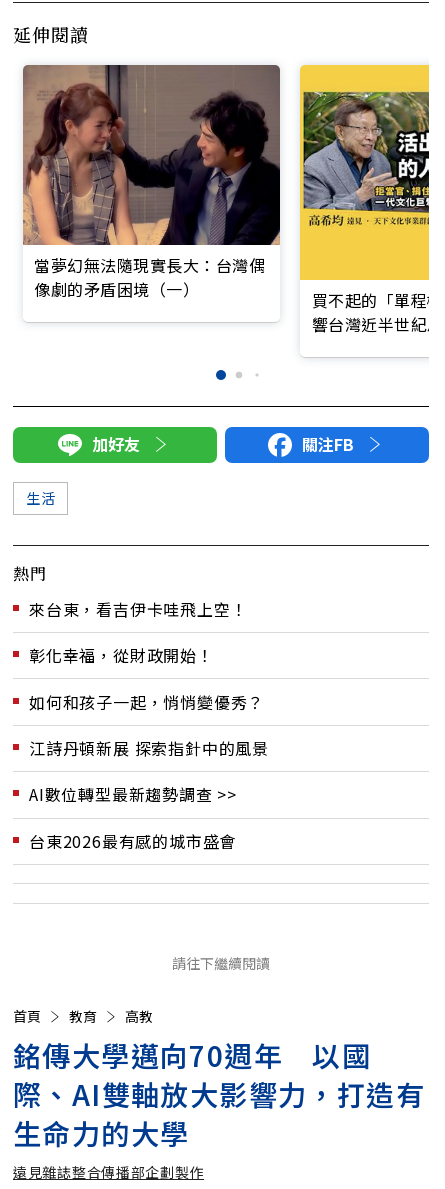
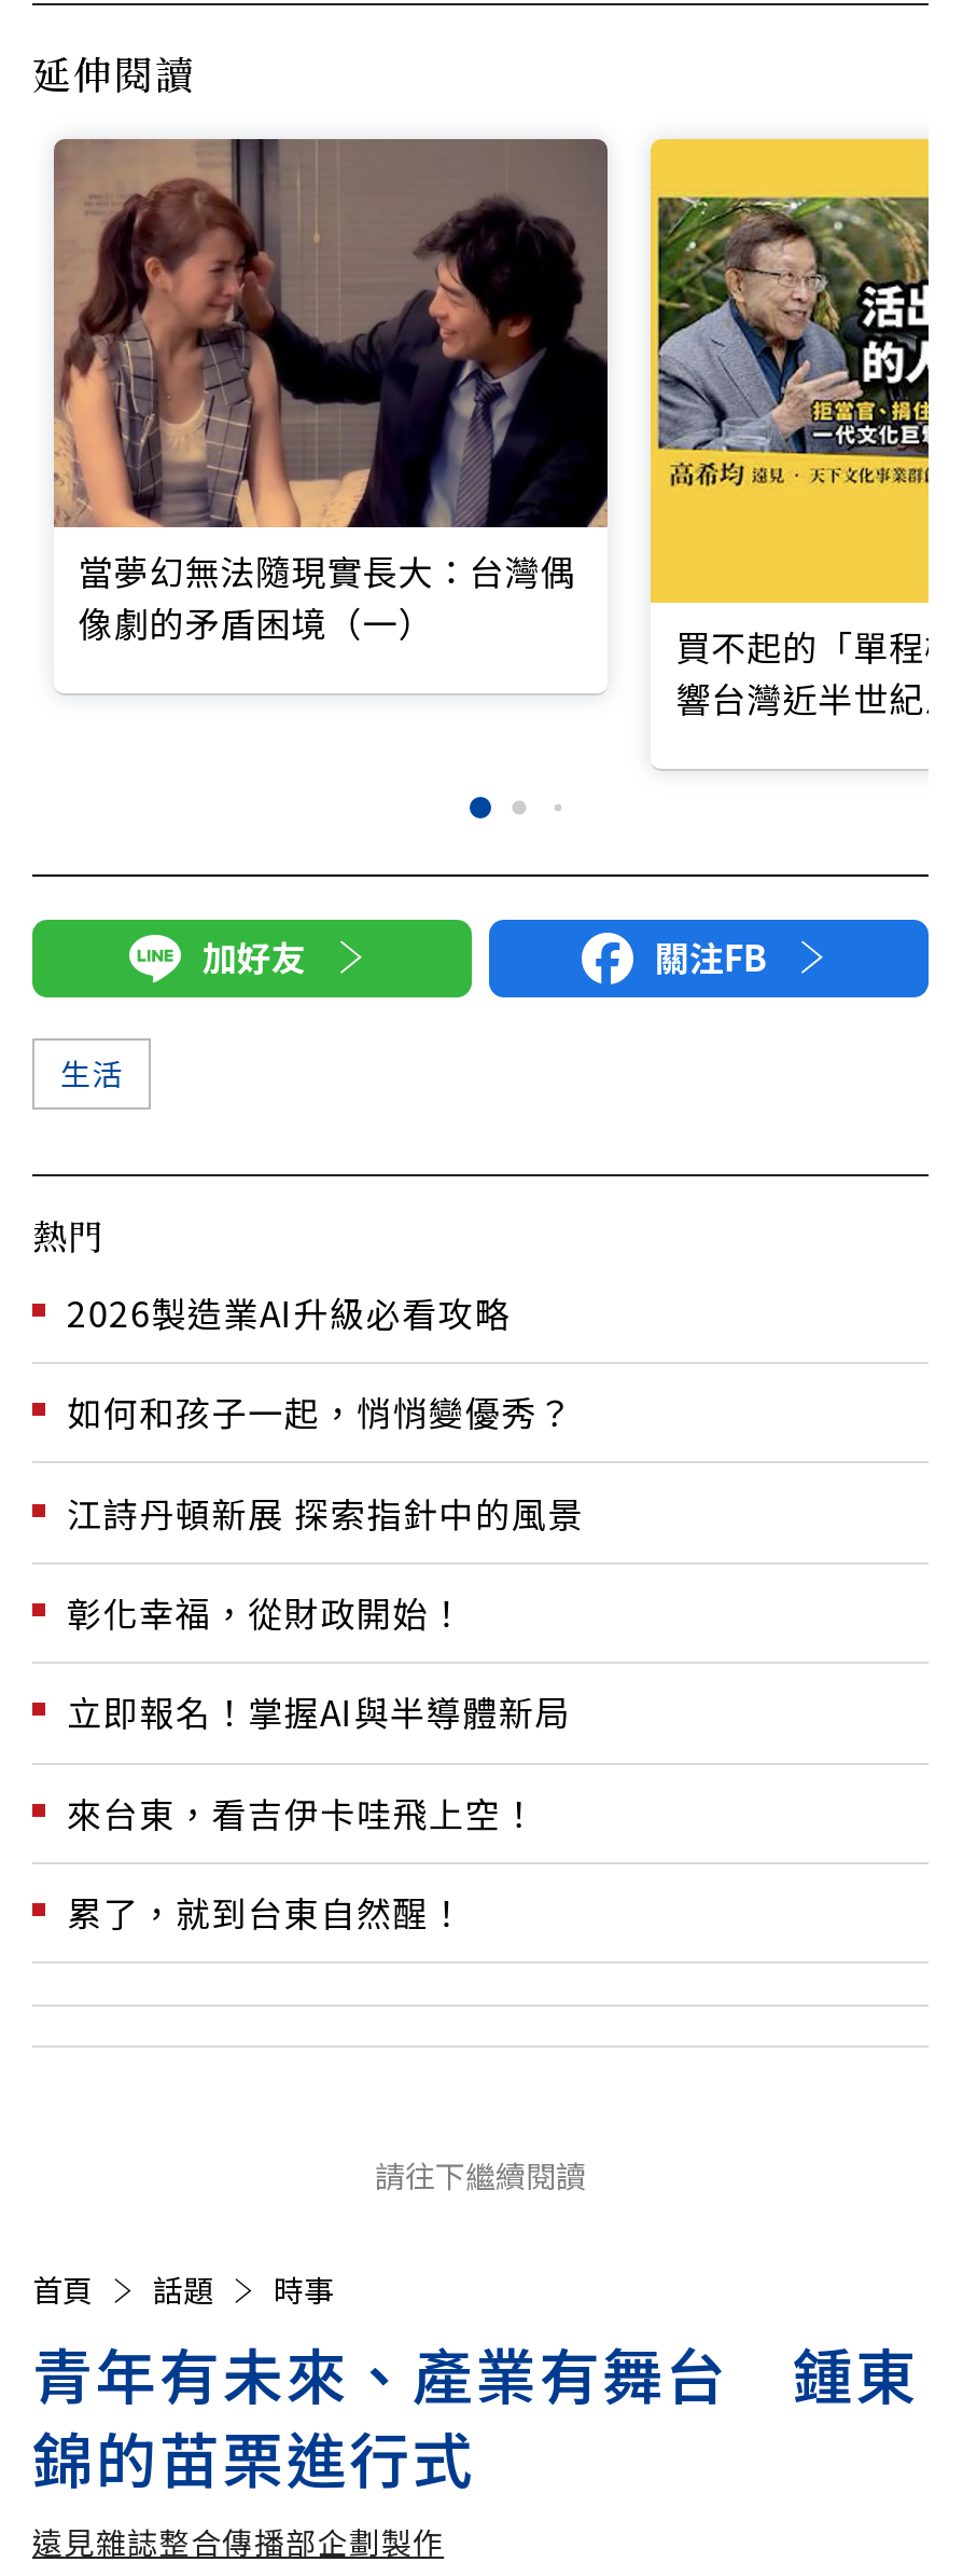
none -> [67,1286,511,1338] 2026製造業AI升級必看攻略
moved [29,597,247,667] -> [67,1586,537,1838]: 來台東，看吉伊卡哇飛上空！ | 彰化幸福，從財政開始！
moved [29,690,269,760] -> [67,1386,584,1538]: 如何和孩子一起，悄悄變優秀？ | 江詩丹頓新展 探索指針中的風景
[29,782,237,853] AI數位轉型最新趨勢調查 >> | 台東2026最有感的城市盛會 -> [67,1686,571,1938] 立即報名！掌握AI與半導體新局 | 累了，就到台東自然醒！
moved [13,953,270,1026] -> [32,2154,586,2312]: 請往下繼續閱讀 | 首頁
[13,1006,425,1153] 教育 | 高教 | 銘傳大學邁向70週年 以國 | 際、AI雙軸放大影響力，打造有 | 生命力的大學 -> [32,2268,919,2501] 話題 | 時事 | 青年有未來、產業有舞台 鍾東 | 錦的苗栗進行式

